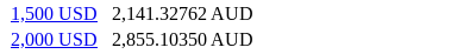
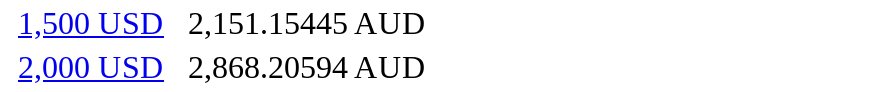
[11,4,253,24] 1,500 USD 2,141.32762 AUD -> [18,7,426,41] 1,500 USD 2,151.15445 AUD
[11,30,253,50] 2,000 USD 2,855.10350 AUD -> [18,51,426,85] 2,000 USD 2,868.20594 AUD

